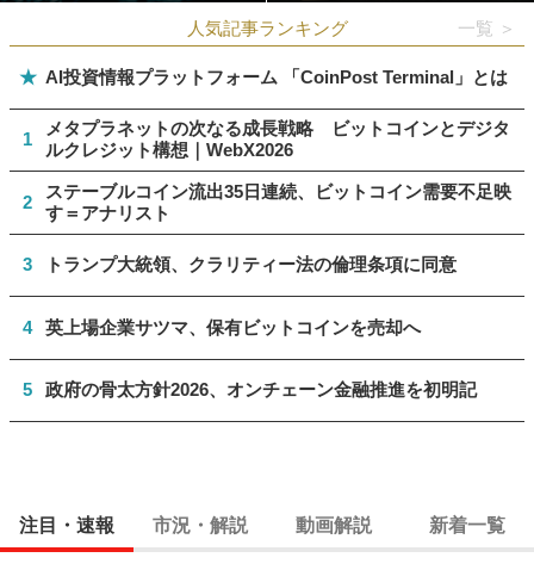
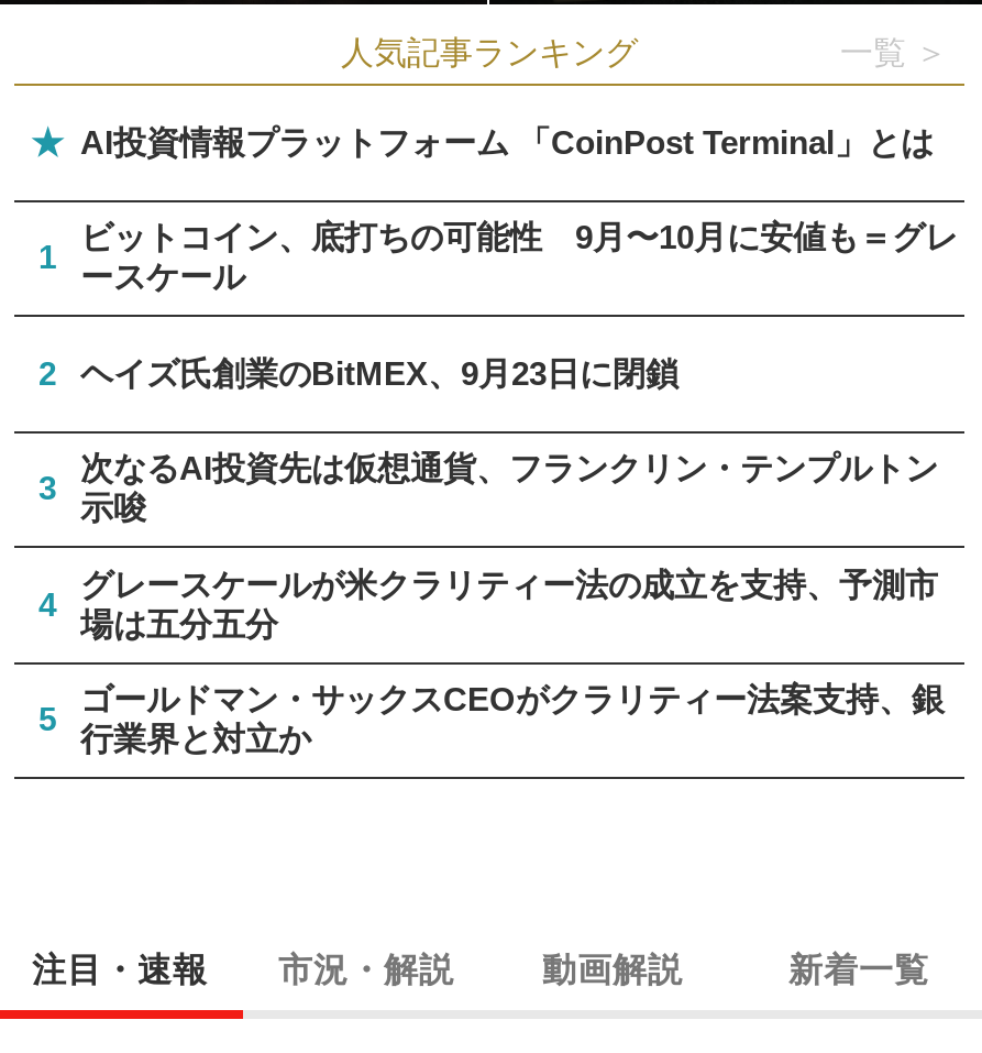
[45,118,510,160] メタプラネットの次なる成長戦略 ビットコインとデジタ | ルクレジット構想｜WebX2026 -> [80,219,958,296] ビットコイン、底打ちの可能性 9月〜10月に安値も＝グレ | ースケール
[45,181,511,223] ステーブルコイン流出35日連続、ビットコイン需要不足映 | す＝アナリスト -> [80,354,678,391] ヘイズ氏創業のBitMEX、9月23日に閉鎖
[45,254,457,275] トランプ大統領、クラリティー法の倫理条項に同意 -> [80,450,938,527] 次なるAI投資先は仮想通貨、フランクリン・テンプルトン | 示唆
[45,317,421,337] 英上場企業サツマ、保有ビットコインを売却へ -> [80,565,938,642] グレースケールが米クラリティー法の成立を支持、予測市 | 場は五分五分
[45,380,477,400] 政府の骨太方針2026、オンチェーン金融推進を初明記 -> [80,681,945,758] ゴールドマン・サックスCEOがクラリティー法案支持、銀 | 行業界と対立か

